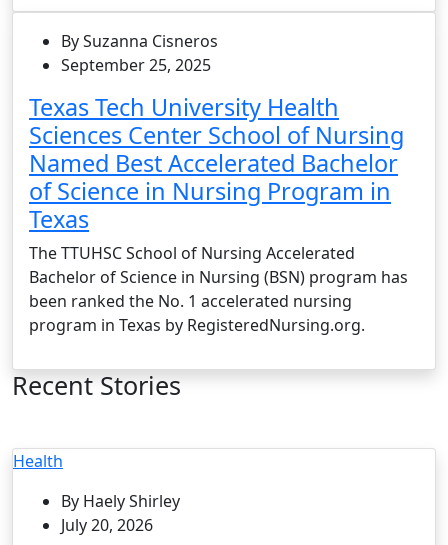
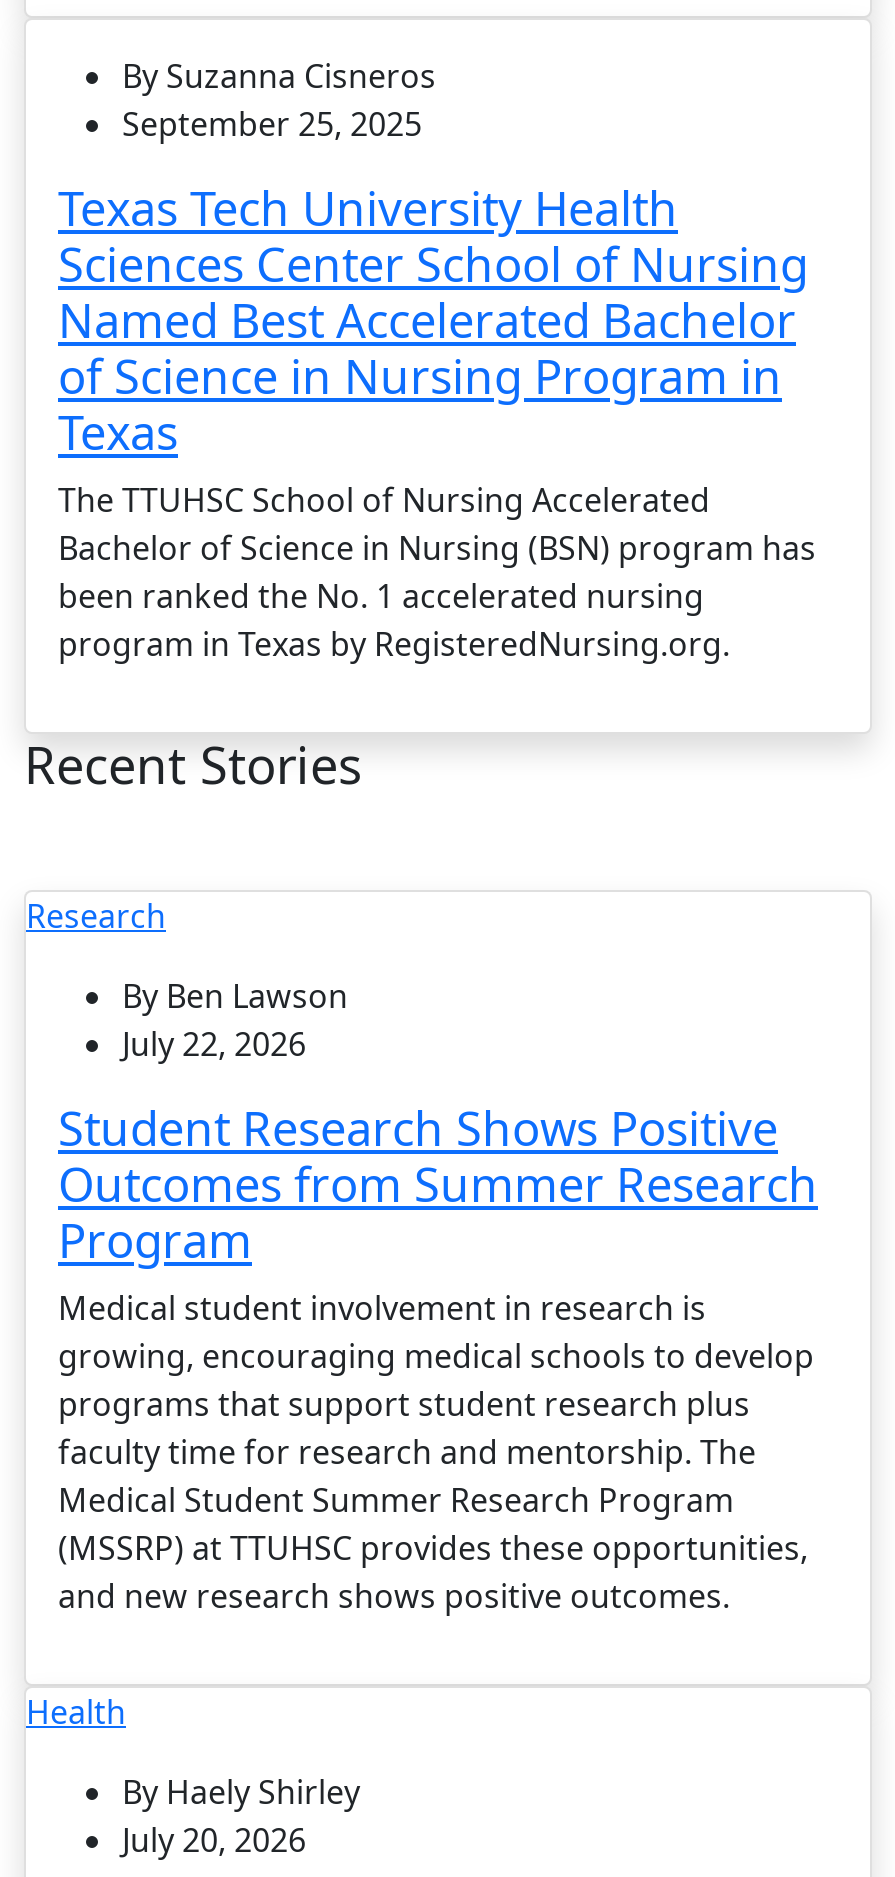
none -> [26,893,818,1617] Research | By Ben Lawson | July 22, 2026 | Student Research Shows Positive | Outcomes from Summer Research | Program | Medical student involvement in research is | growing, encouraging medical schools to develop | programs that support student research plus | faculty time for research and mentorship. The | Medical Student Summer Research Program | (MSSRP) at TTUHSC provides these opportunities, | and new research shows positive outcomes.

